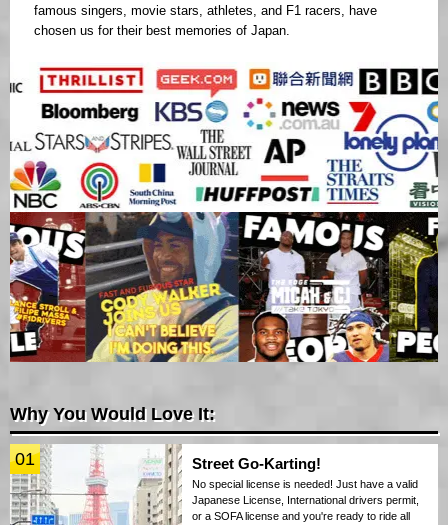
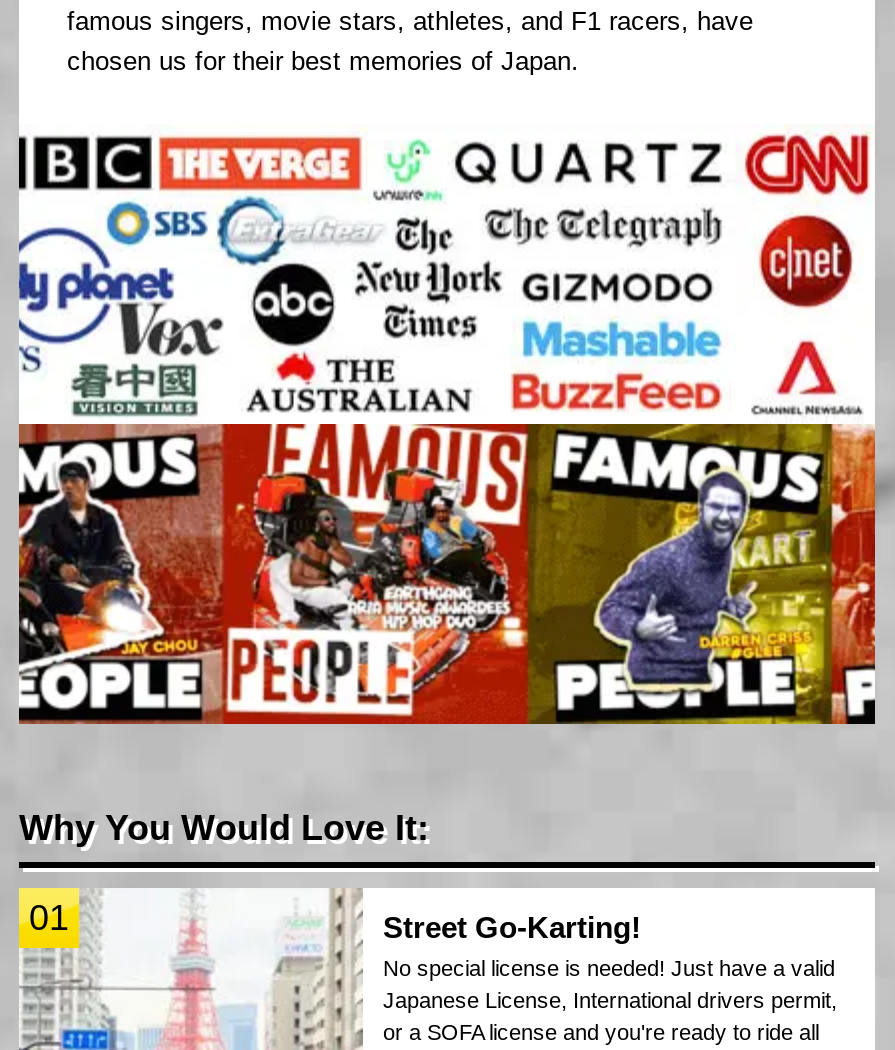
[9,66,439,363] [image] -> [17,134,877,726] [image]

